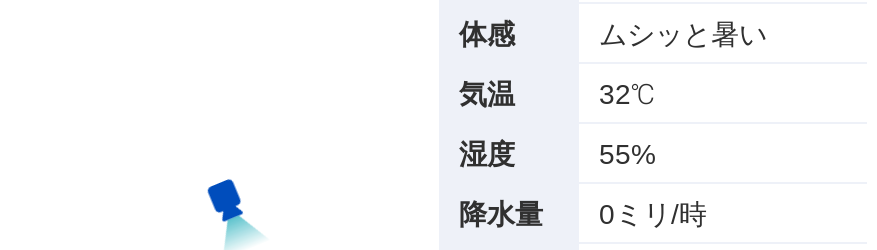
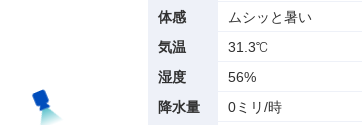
[599,77,655,109] 32℃ -> [228,38,268,54] 31.3℃
[599,137,655,169] 55% -> [228,68,256,84] 56%

